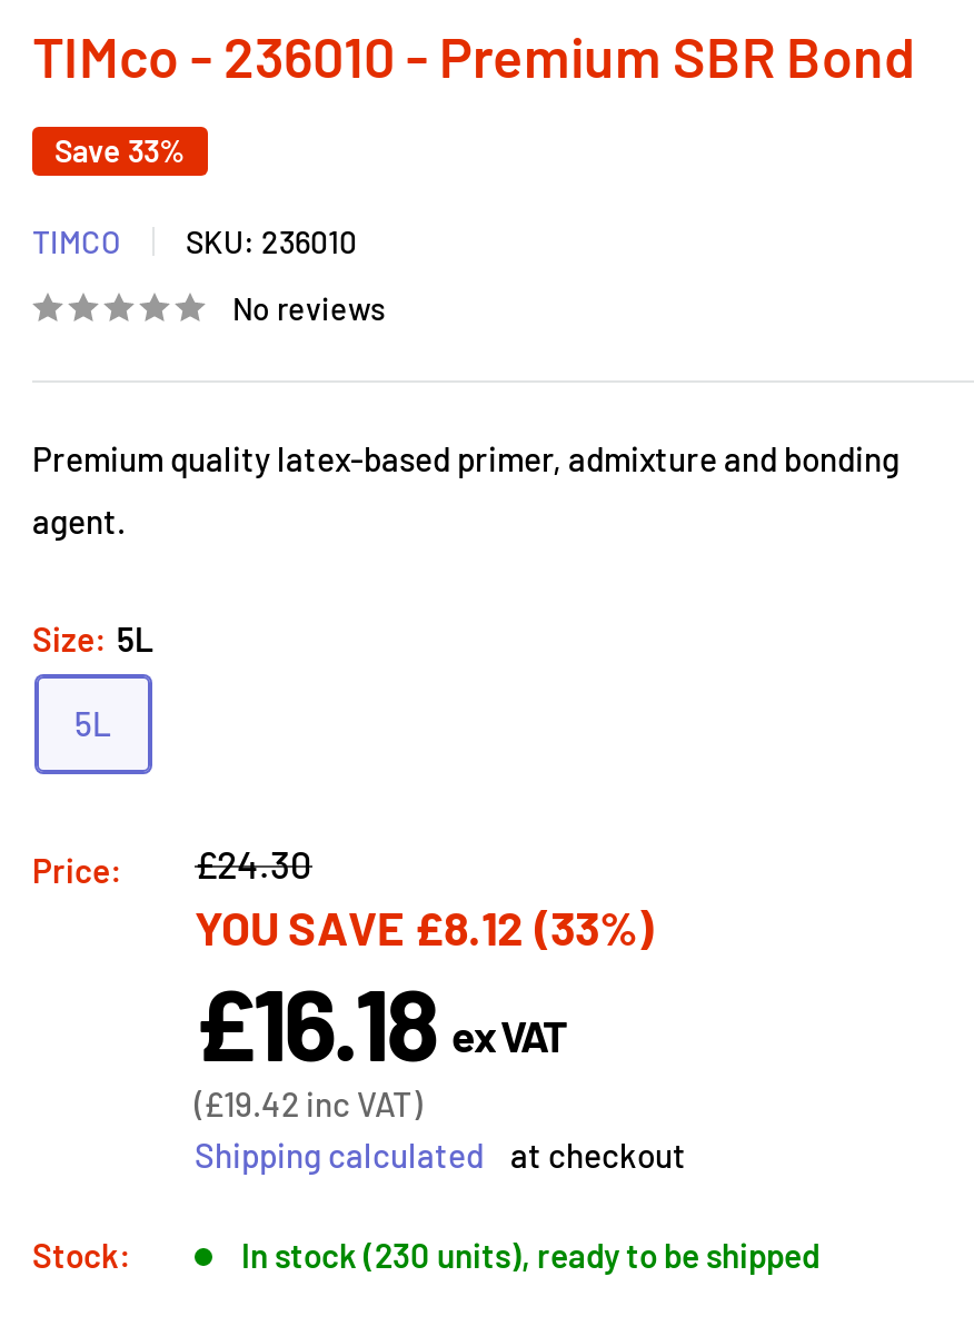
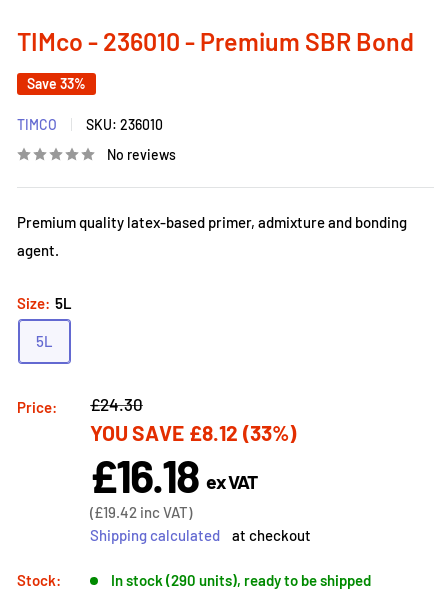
[241,1234,819,1274] In stock (230 units), ready to be shipped -> [111,570,371,588] In stock (290 units), ready to be shipped

